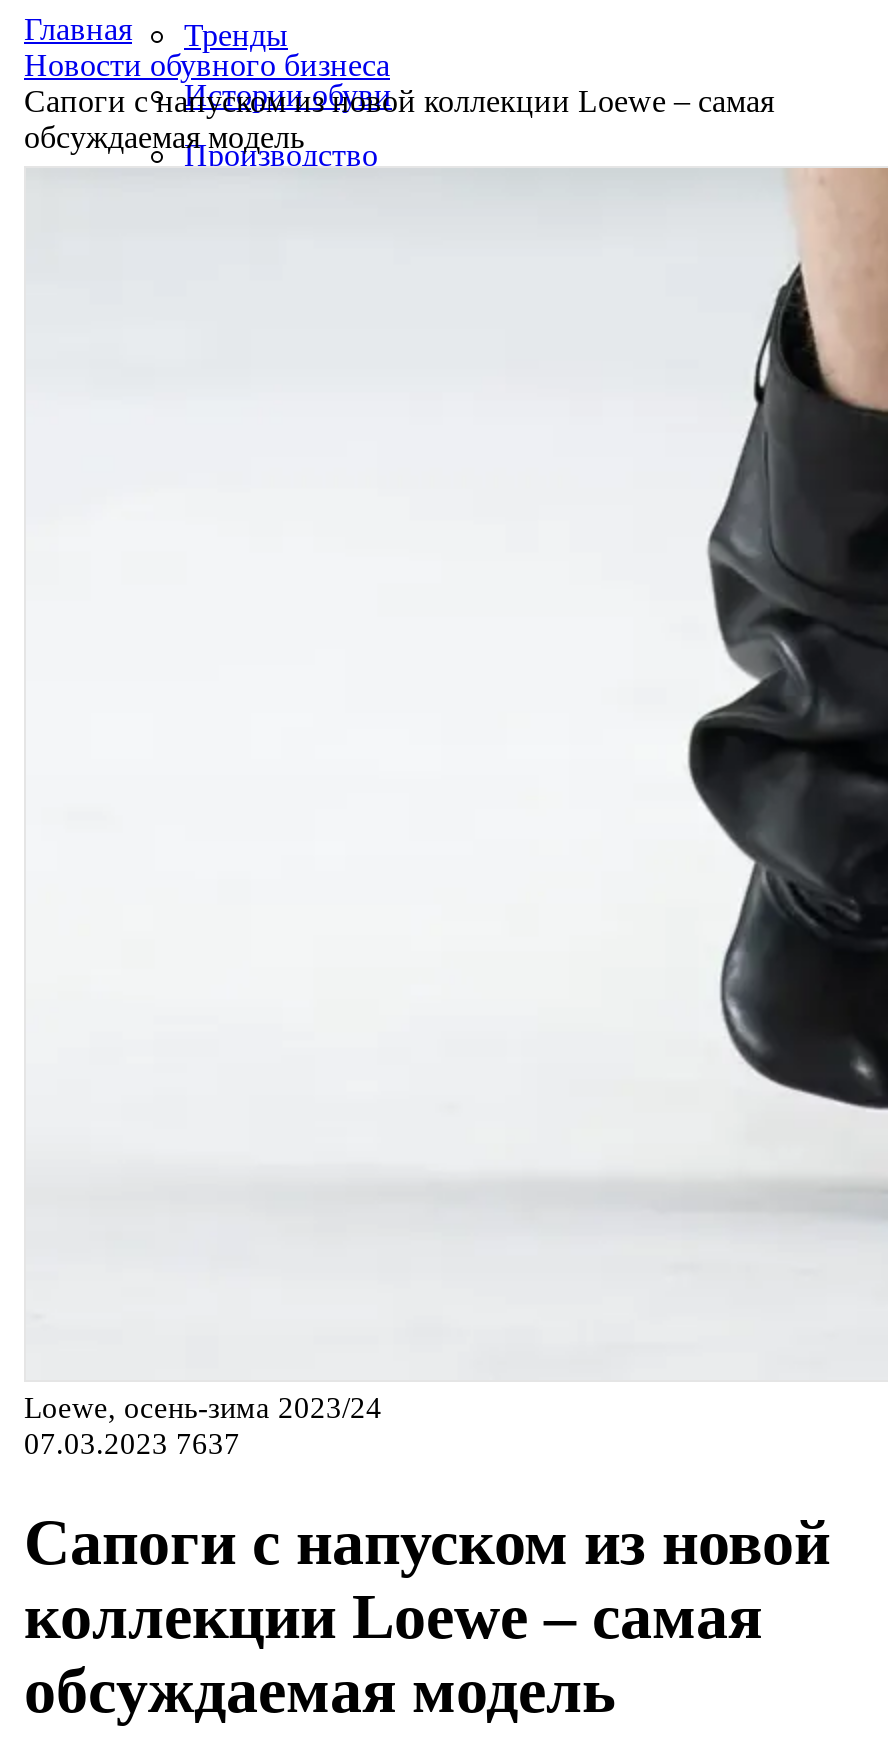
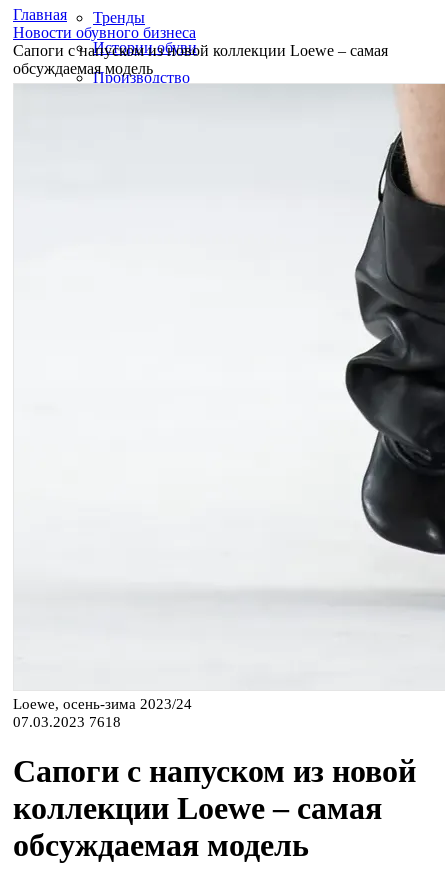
[24,1429,240,1461] 07.03.2023 7637 -> [13,714,121,730] 07.03.2023 7618

